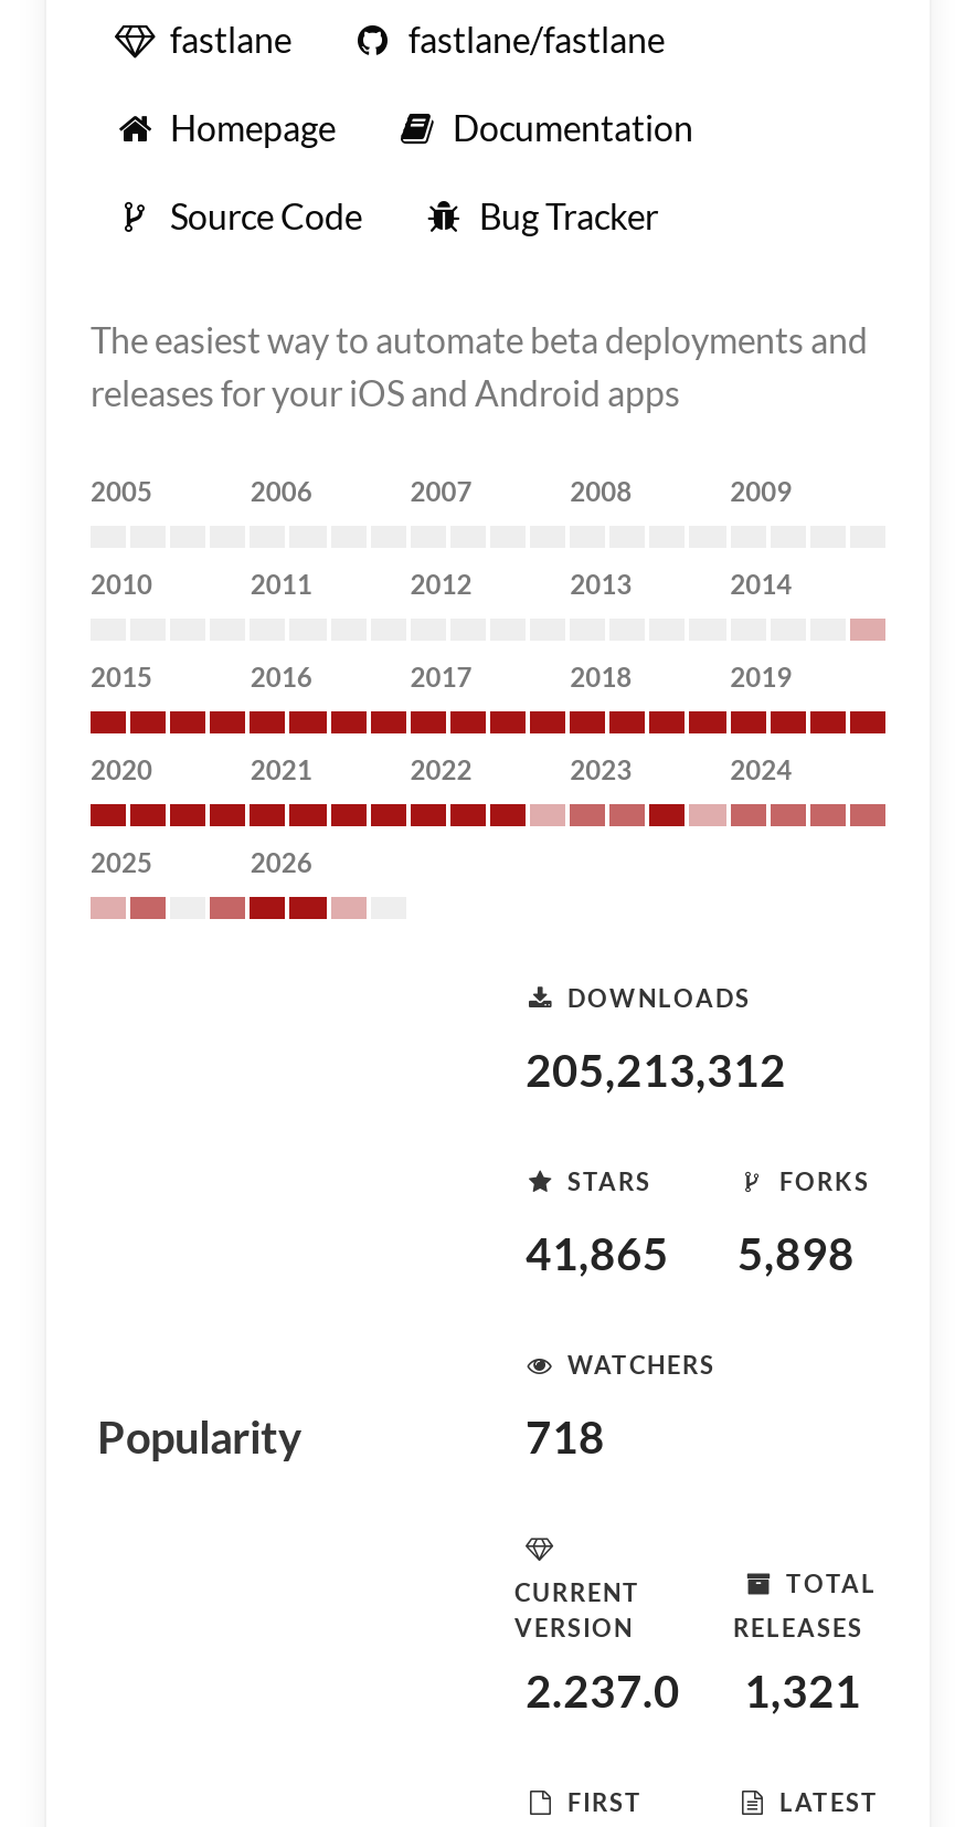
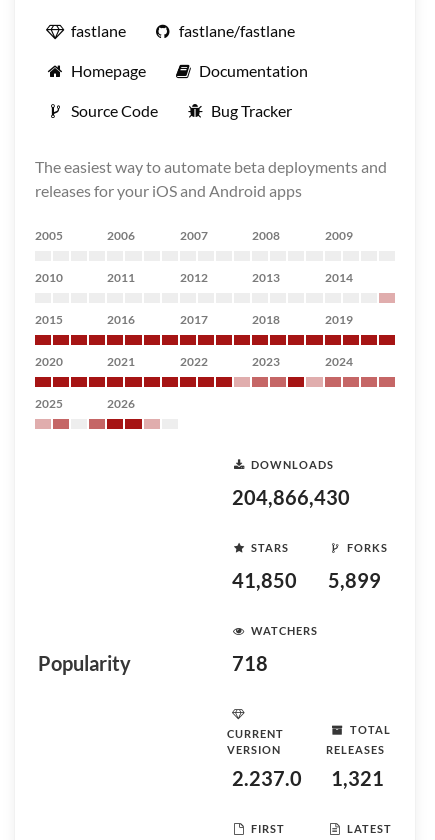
[526,1043,786,1096] 205,213,312 -> [232,485,350,509] 204,866,430
[526,1226,669,1279] 41,865 -> [232,568,297,592] 41,850
[738,1226,855,1279] 5,898 -> [328,568,381,592] 5,899

